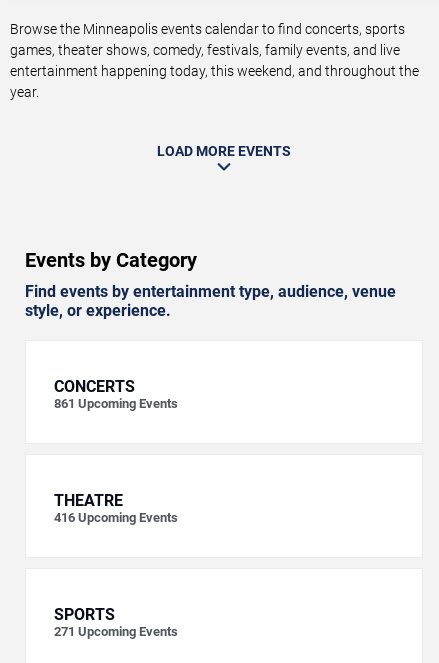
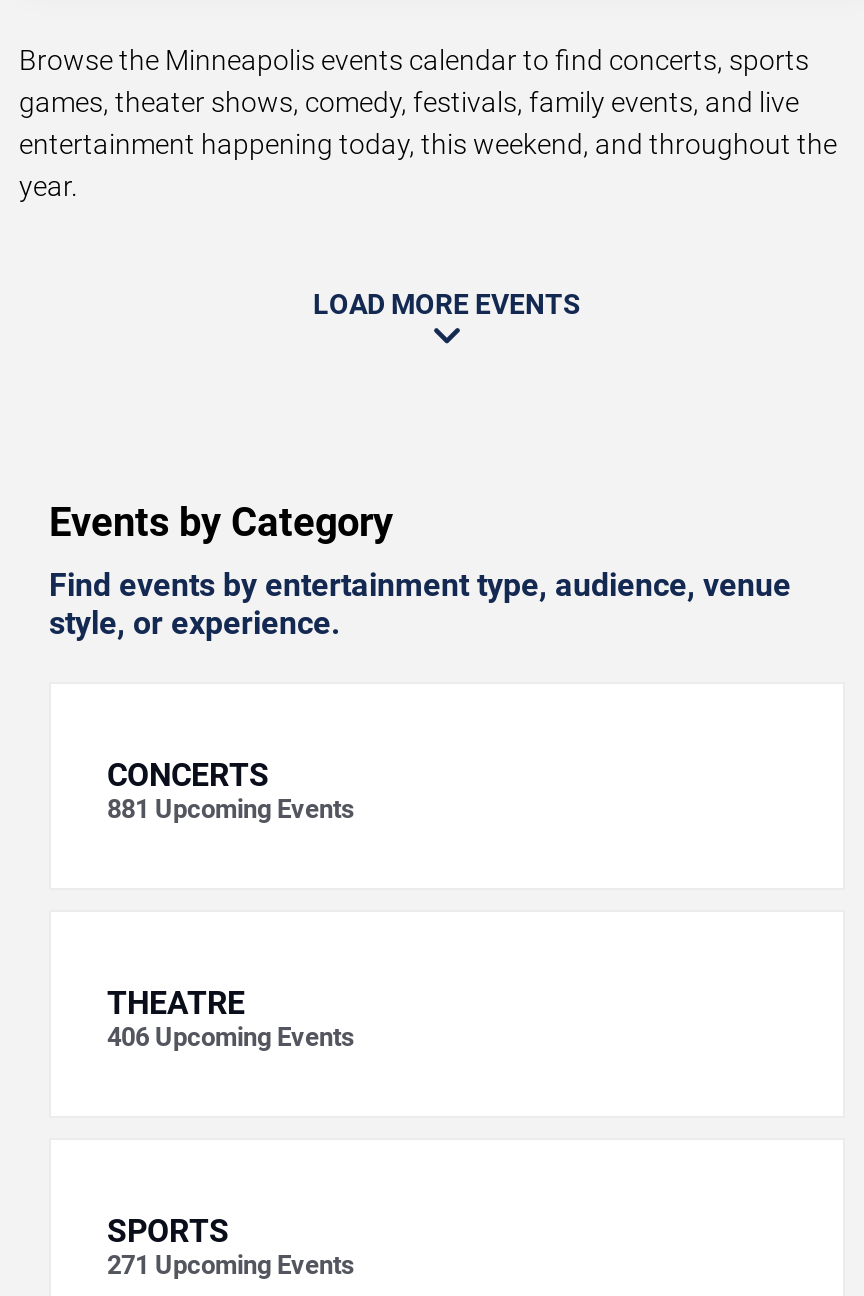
[54,396,178,411] 861 Upcoming Events -> [107,795,355,825] 881 Upcoming Events
[54,510,178,525] 416 Upcoming Events -> [107,1023,355,1053] 406 Upcoming Events

